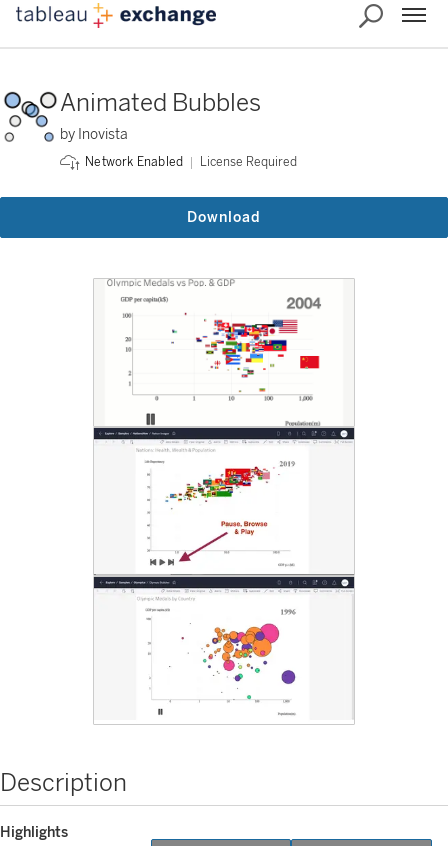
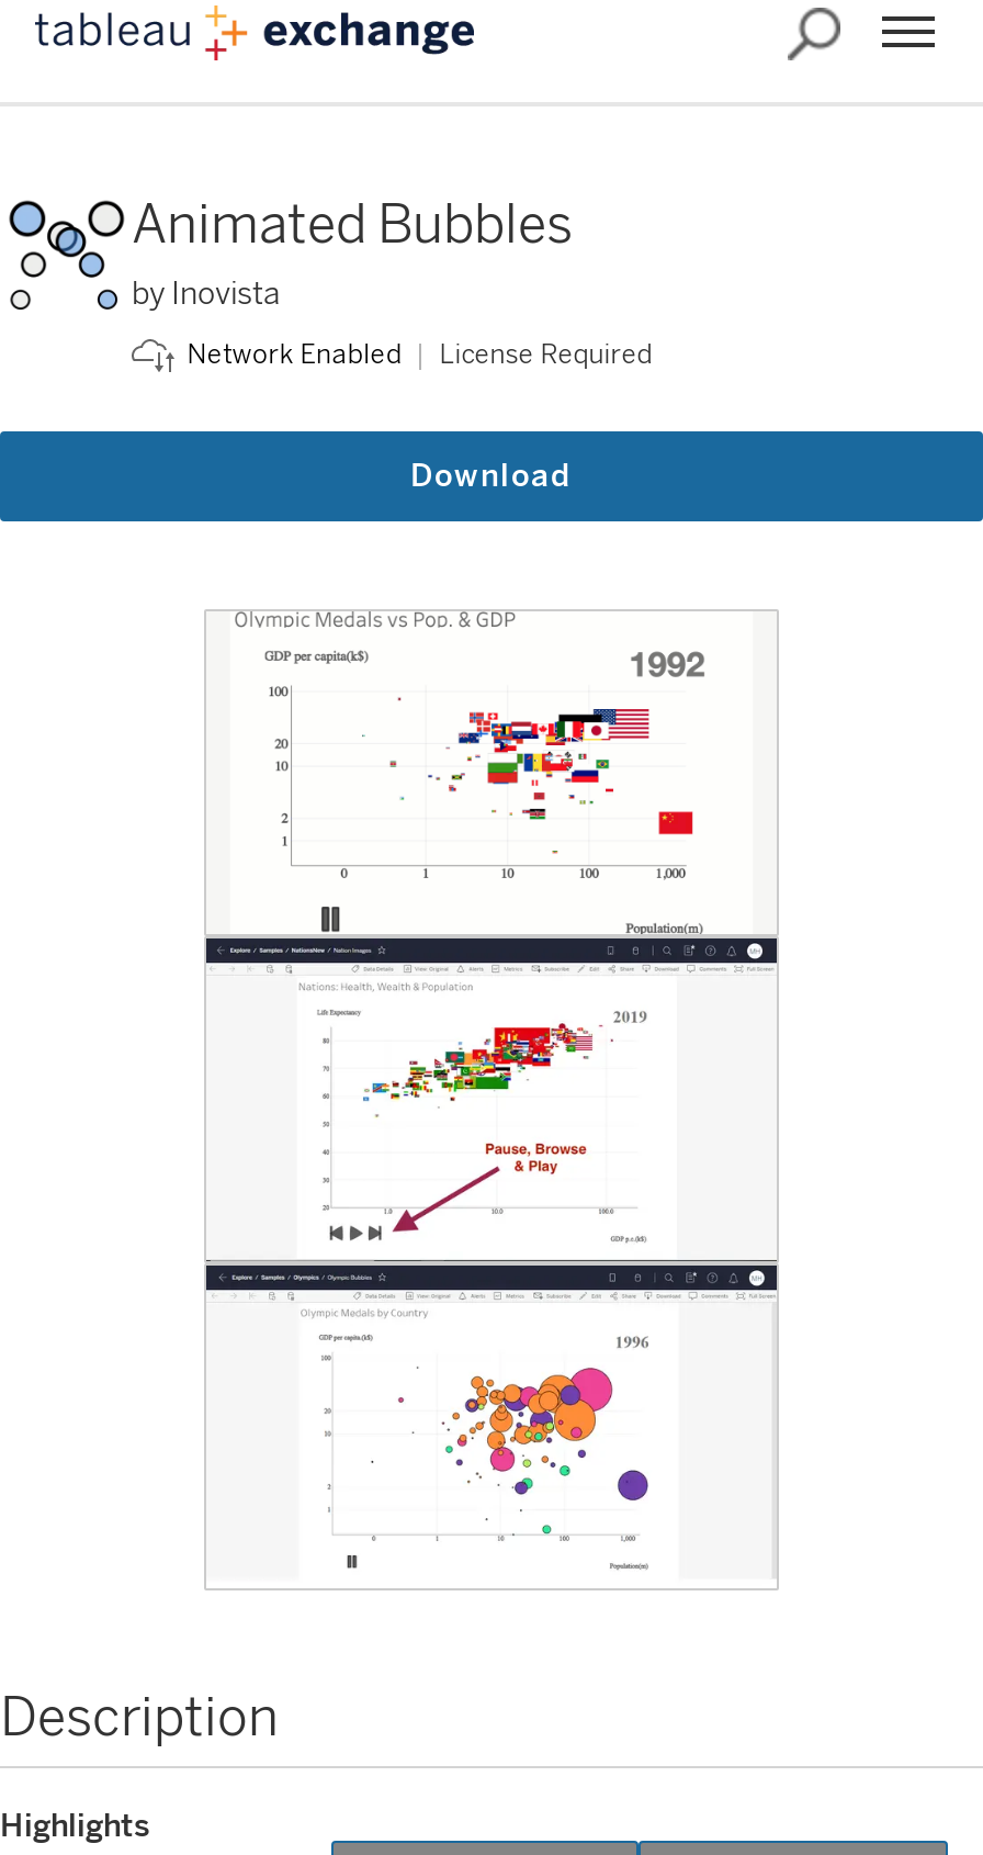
[195,319,320,393] [image] -> [428,701,700,859] [image]

